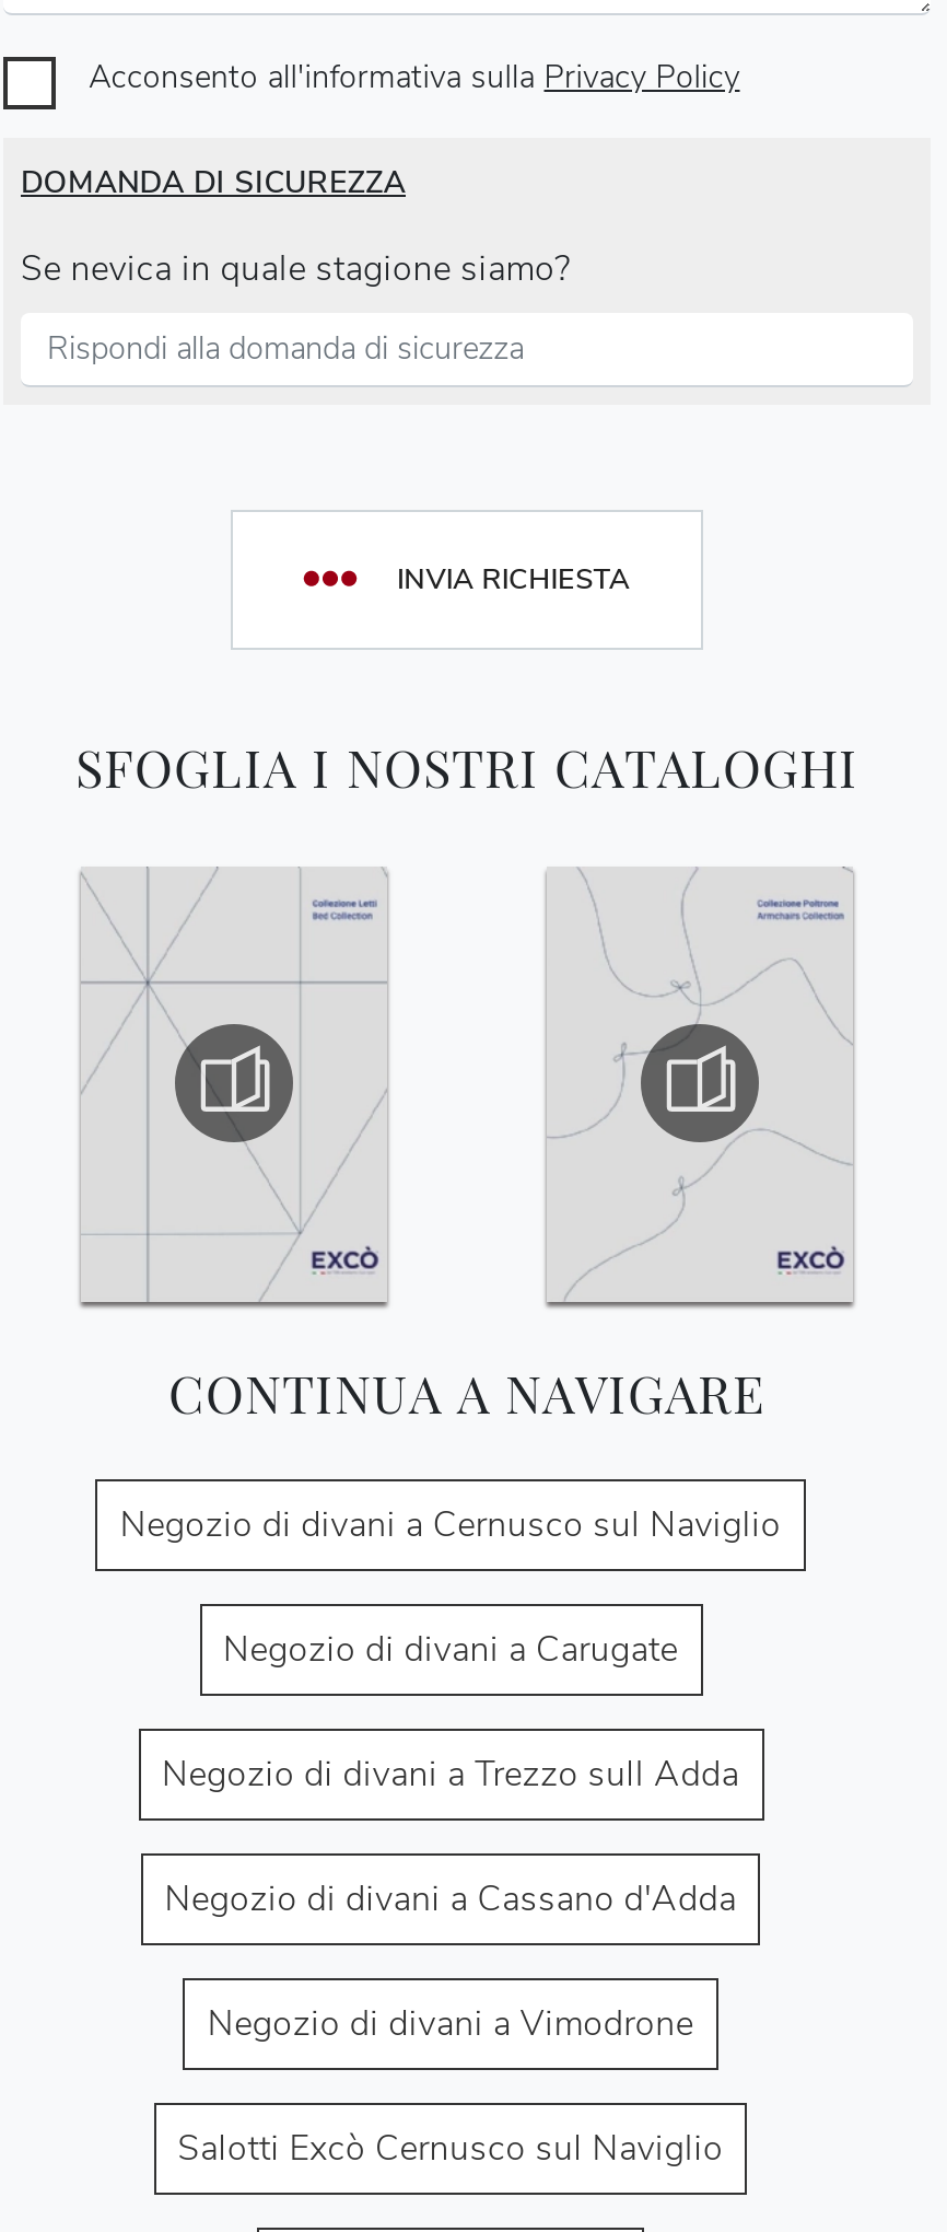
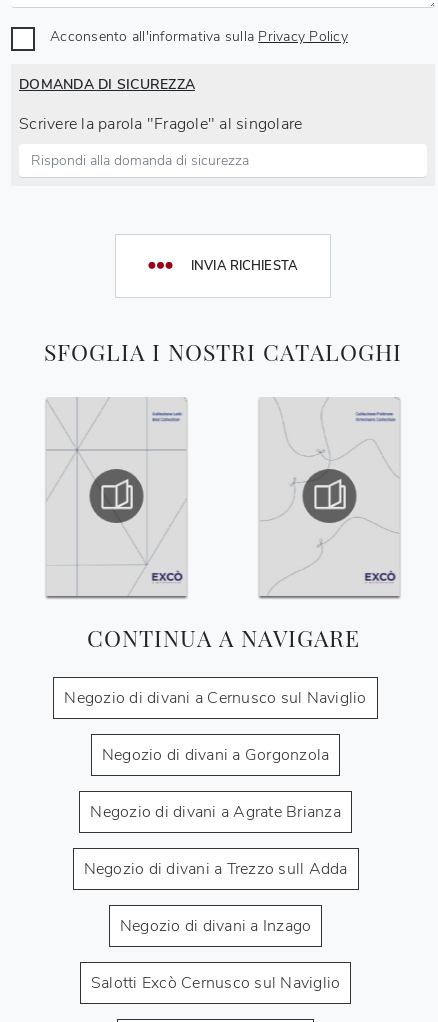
[21,246,571,294] Se nevica in quale stagione siamo? -> [19,113,302,135] Scrivere la parola "Fragole" al singolare
[223,1627,678,1675] Negozio di divani a Carugate -> [90,744,341,823] Negozio di divani a Gorgonzola | Negozio di divani a Agrate Brianza
moved [162,1751,739,1799] -> [83,858,347,880]: Negozio di divani a Trezzo sull Adda
[165,1876,736,2049] Negozio di divani a Cassano d'Adda | Negozio di divani a Vimodrone -> [120,915,311,937] Negozio di divani a Inzago

